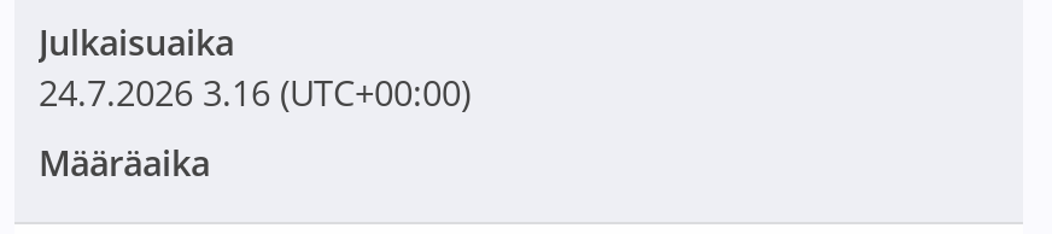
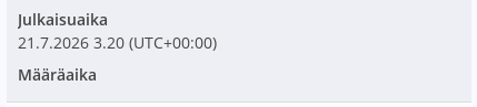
[39,70,471,116] 24.7.2026 3.16 (UTC+00:00) -> [18,32,217,53] 21.7.2026 3.20 (UTC+00:00)

